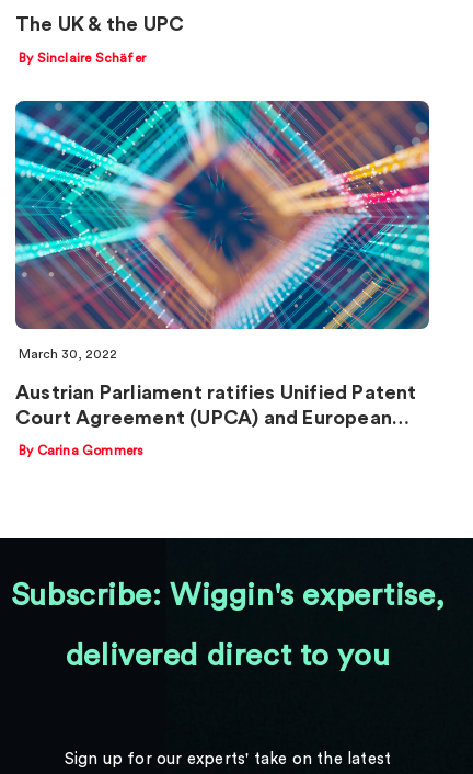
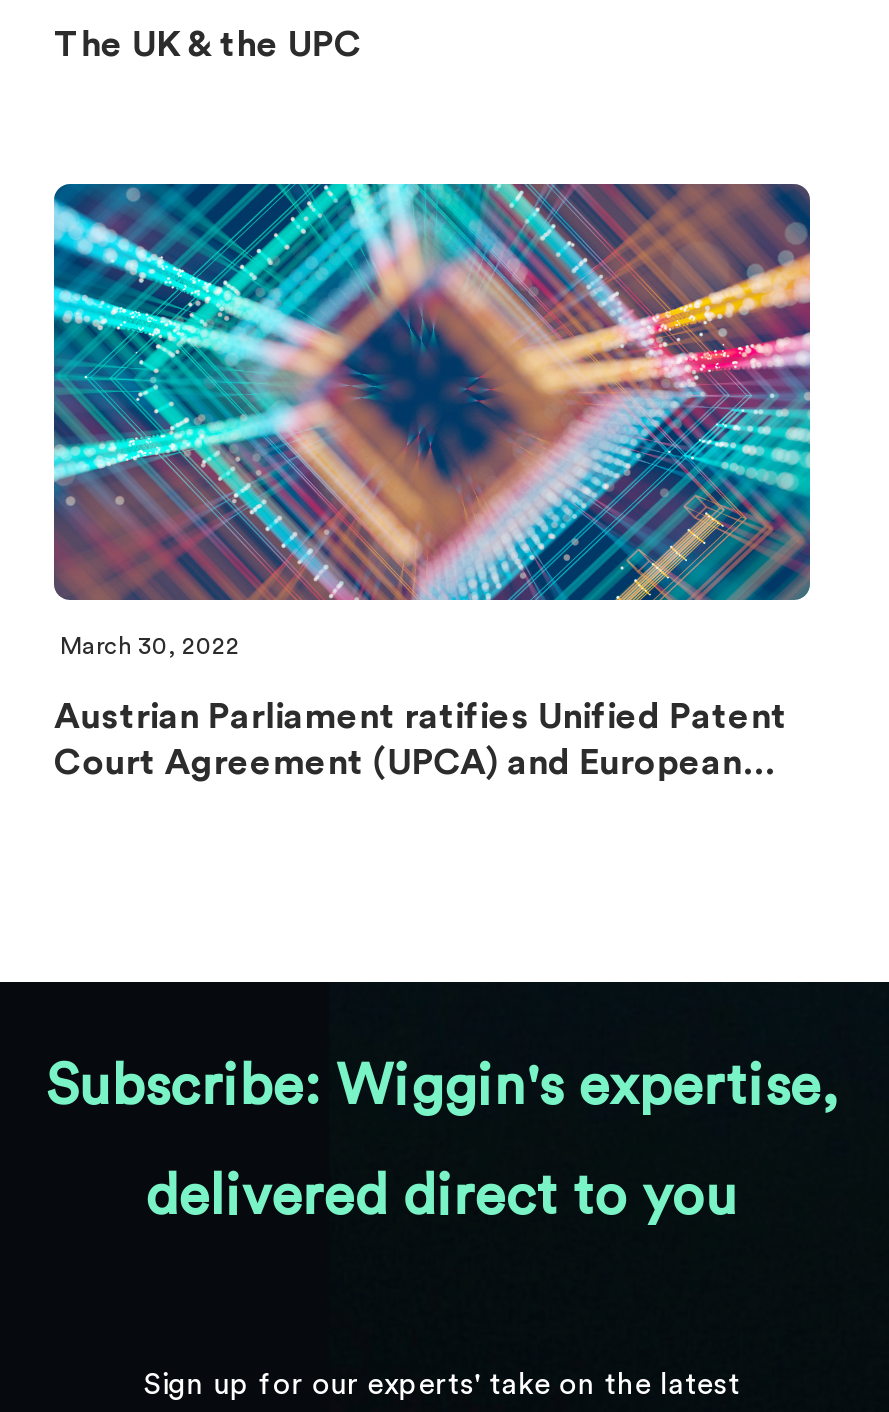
[19,51,146,65] By Sinclaire Schäfer -> none
[19,444,144,457] By Carina Gommers -> none

